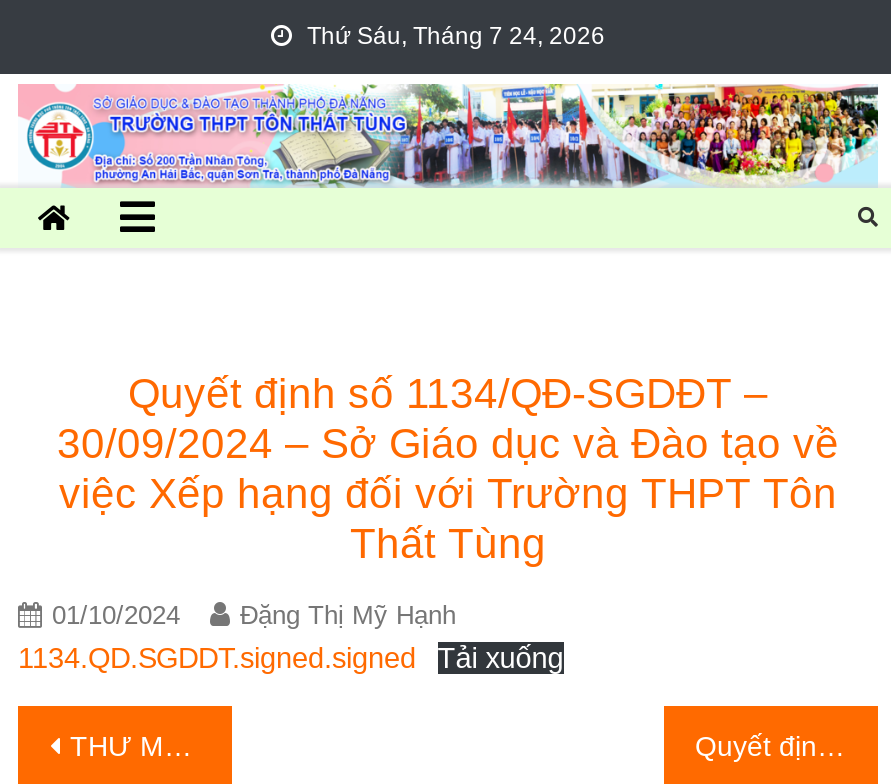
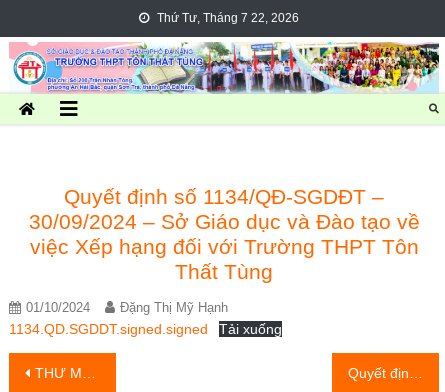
[307,22,605,50] Thứ Sáu, Tháng 7 24, 2026 -> [157,11,299,25] Thứ Tư, Tháng 7 22, 2026

